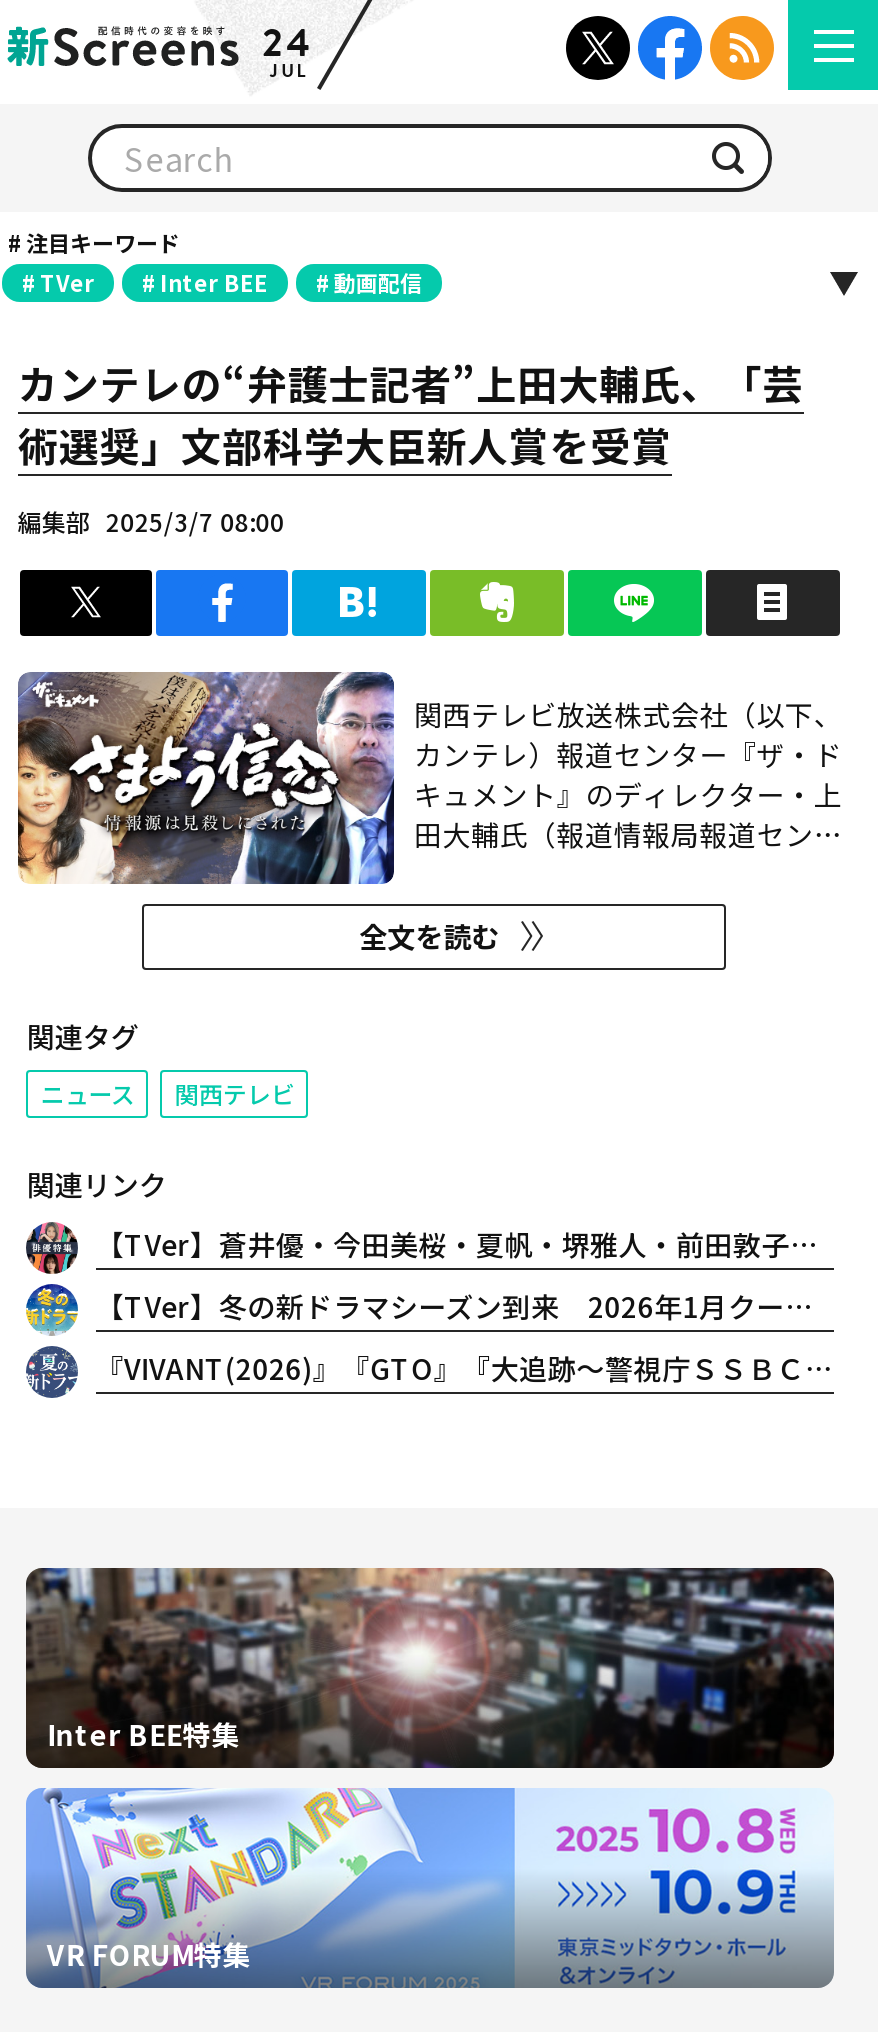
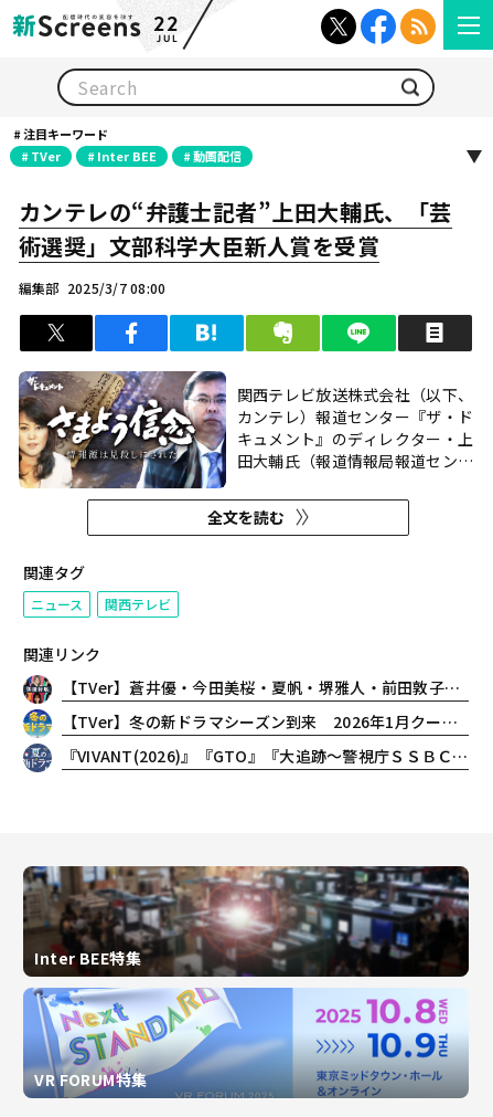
[262,28,312,66] 24 -> [153,15,180,36] 22

